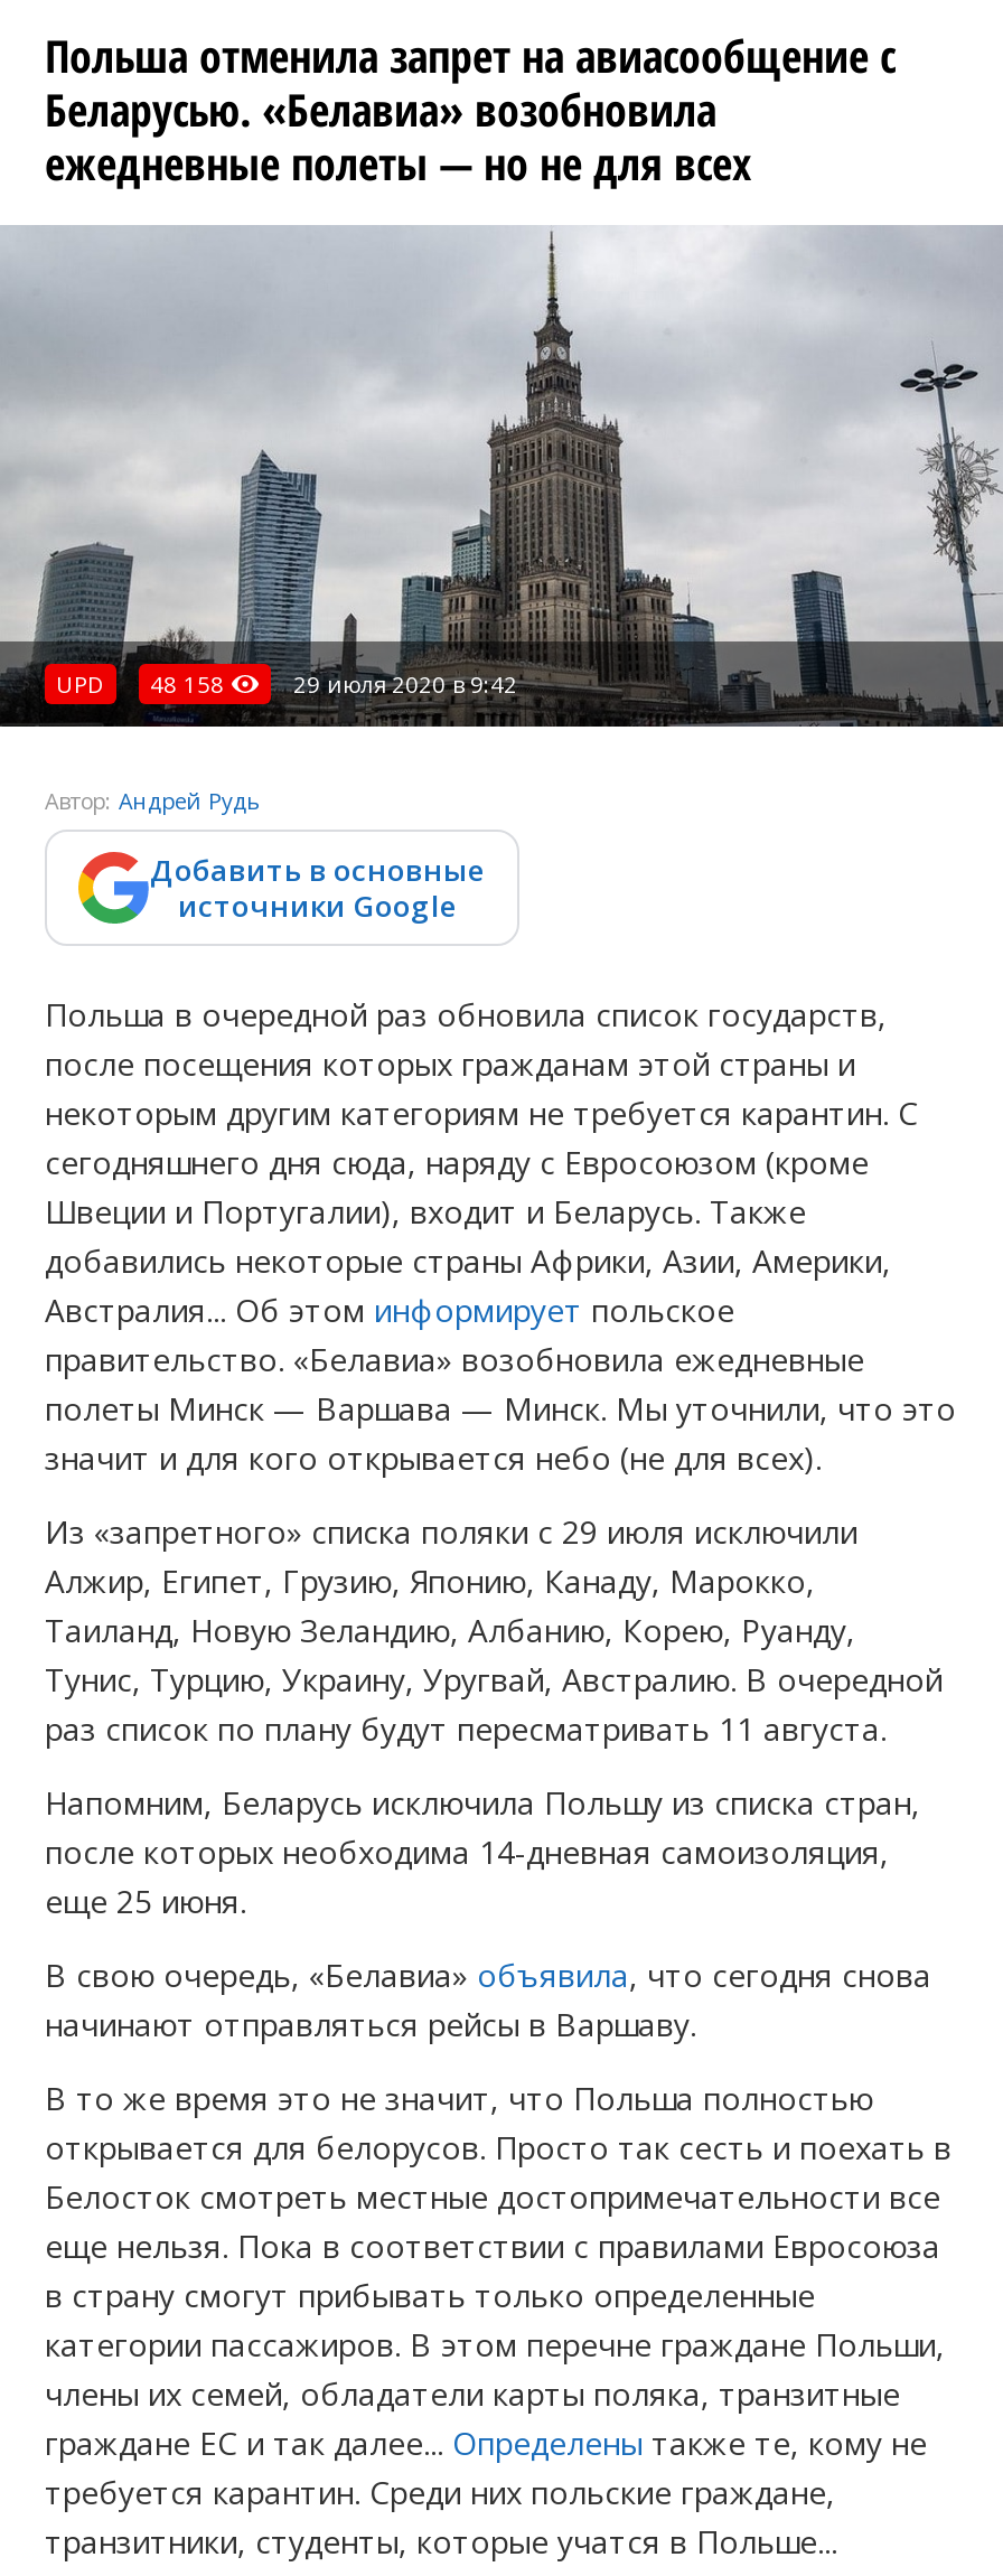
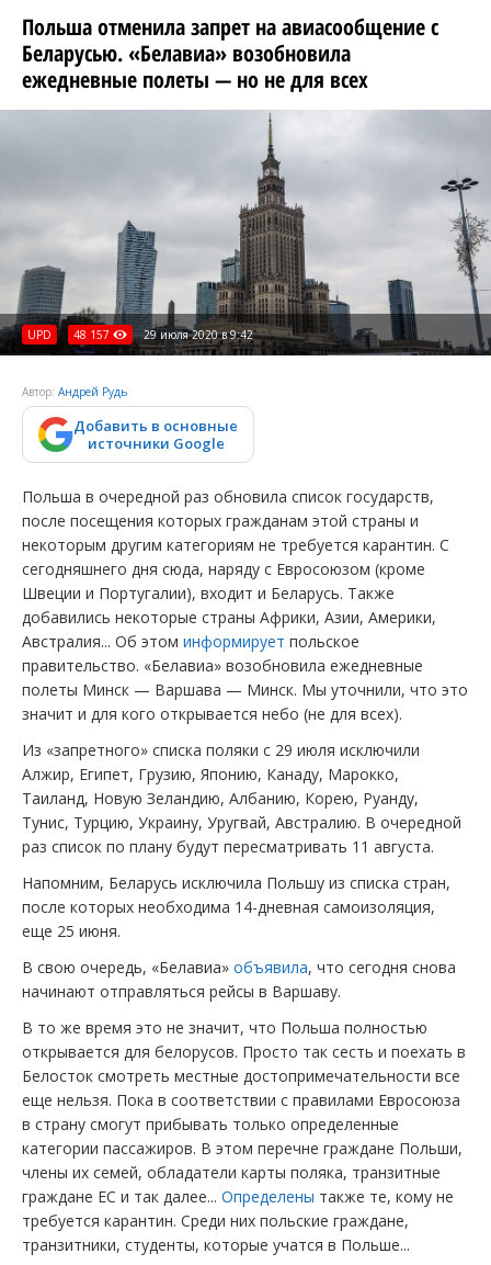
[56,668,517,700] UPD 48 158 29 июля 2020 в 9:42 -> [27,327,253,342] UPD 48 157 29 июля 2020 в 9:42

